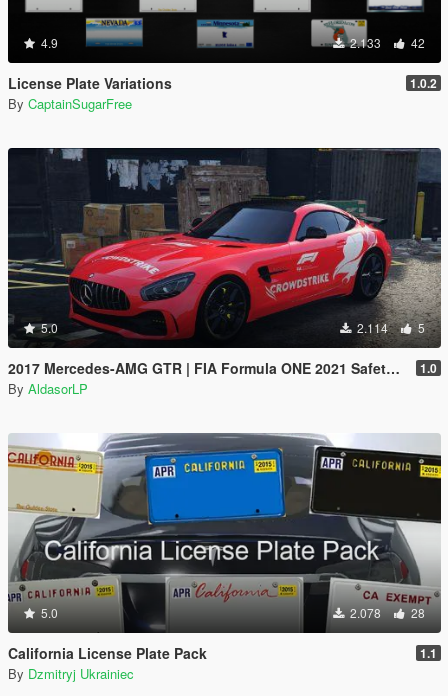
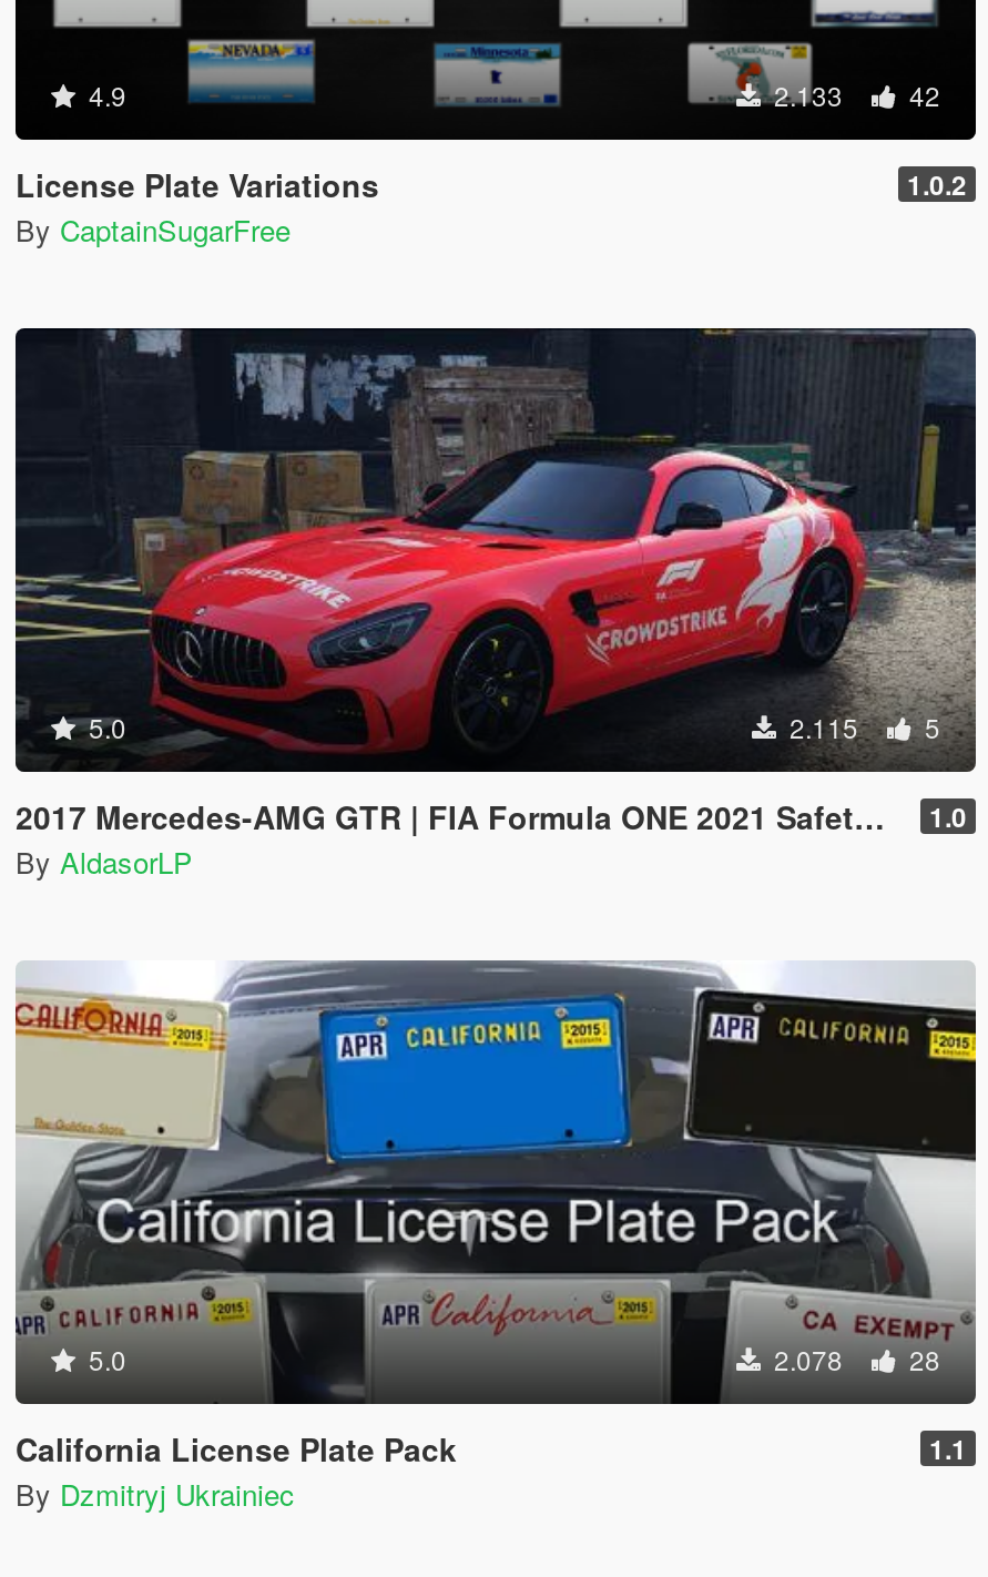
[354,319,425,336] 2.114 5 -> [783,708,940,745] 2.115 5

